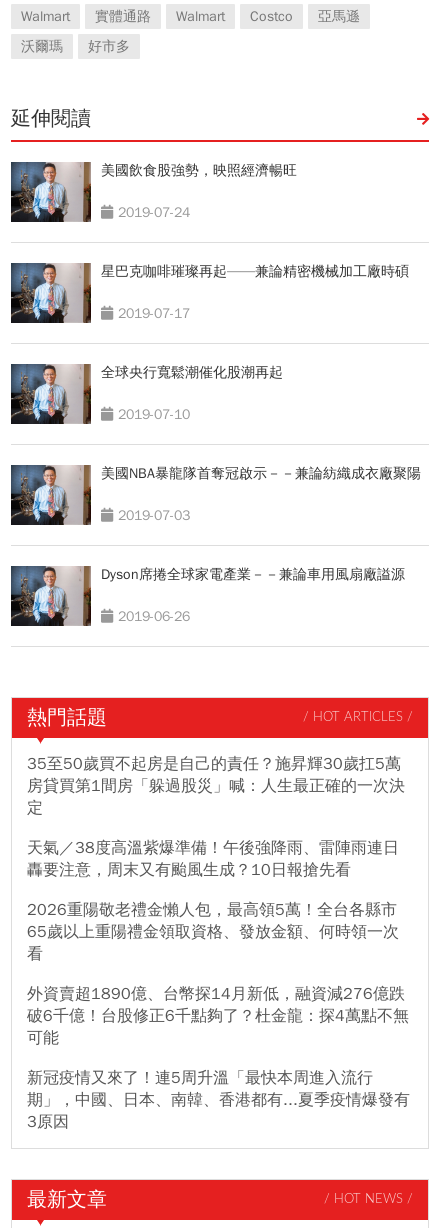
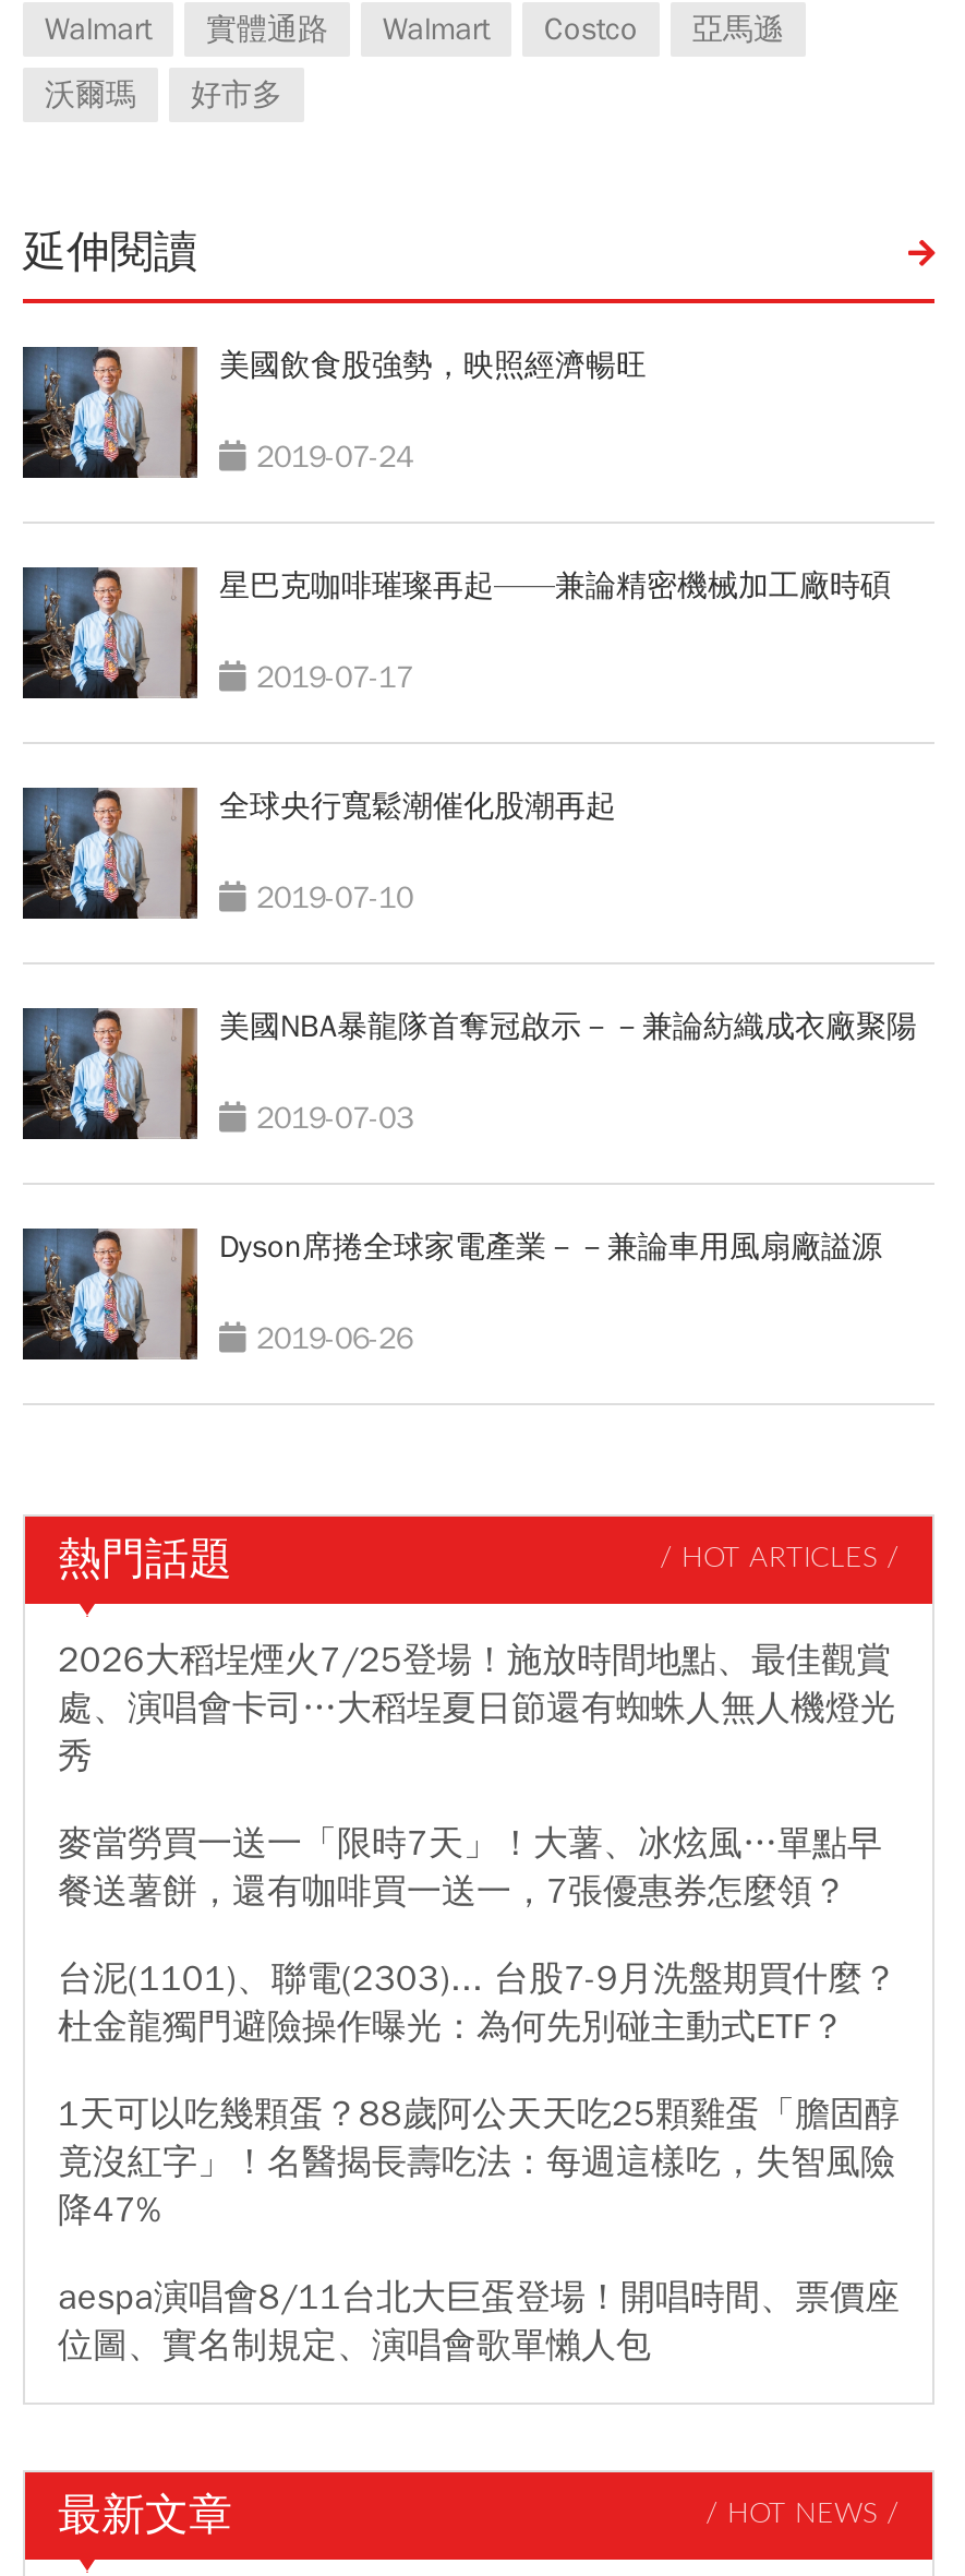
[27,754,405,818] 35至50歲買不起房是自己的責任？施昇輝30歲扛5萬 | 房貸買第1間房「躲過股災」喊：人生最正確的一次決 | 定 -> [58,1639,895,1778] 2026大稻埕煙火7/25登場！施放時間地點、最佳觀賞 | 處、演唱會卡司…大稻埕夏日節還有蜘蛛人無人機燈光 | 秀
[27,838,399,880] 天氣／38度高溫紫爆準備！午後強降雨、雷陣雨連日 | 轟要注意，周末又有颱風生成？10日報搶先看 -> [58,1822,882,1914] 麥當勞買一送一「限時7天」！大薯、冰炫風…單點早 | 餐送薯餅，還有咖啡買一送一，7張優惠券怎麼領？
[27,900,399,964] 2026重陽敬老禮金懶人包，最高領5萬！全台各縣市 | 65歲以上重陽禮金領取資格、發放金額、何時領一次 | 看 -> [58,1957,897,2049] 台泥(1101)、聯電(2303)... 台股7-9月洗盤期買什麼？ | 杜金龍獨門避險操作曝光：為何先別碰主動式ETF？
[27,984,409,1048] 外資賣超1890億、台幣探14月新低，融資減276億跌 | 破6千億！台股修正6千點夠了？杜金龍：探4萬點不無 | 可能 -> [58,2092,900,2232] 1天可以吃幾顆蛋？88歲阿公天天吃25顆雞蛋「膽固醇 | 竟沒紅字」！名醫揭長壽吃法：每週這樣吃，失智風險 | 降47%
[27,1068,410,1132] 新冠疫情又來了！連5周升溫「最快本周進入流行 | 期」，中國、日本、南韓、香港都有...夏季疫情爆發有 | 3原因 -> [58,2276,900,2367] aespa演唱會8/11台北大巨蛋登場！開唱時間、票價座 | 位圖、實名制規定、演唱會歌單懶人包

